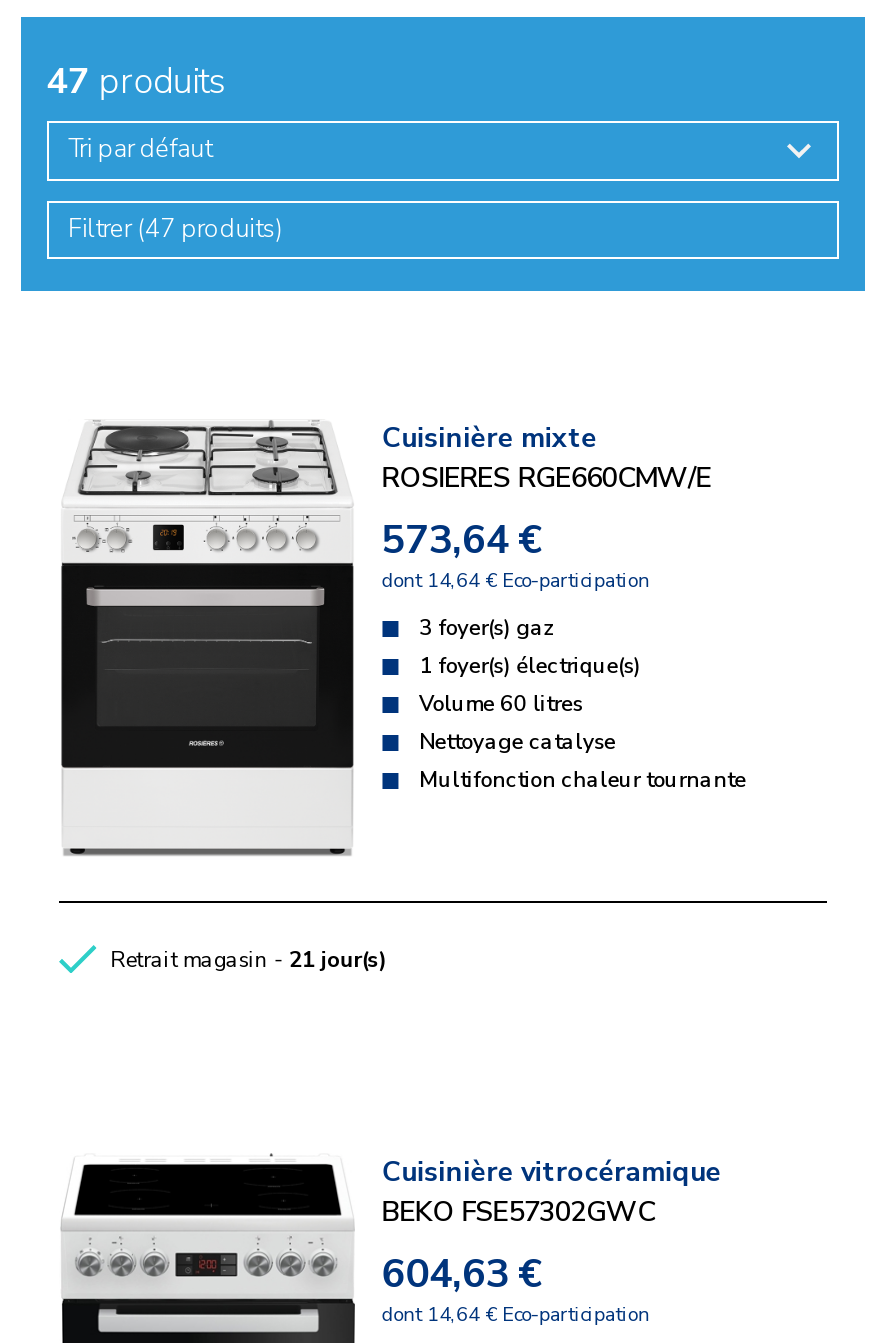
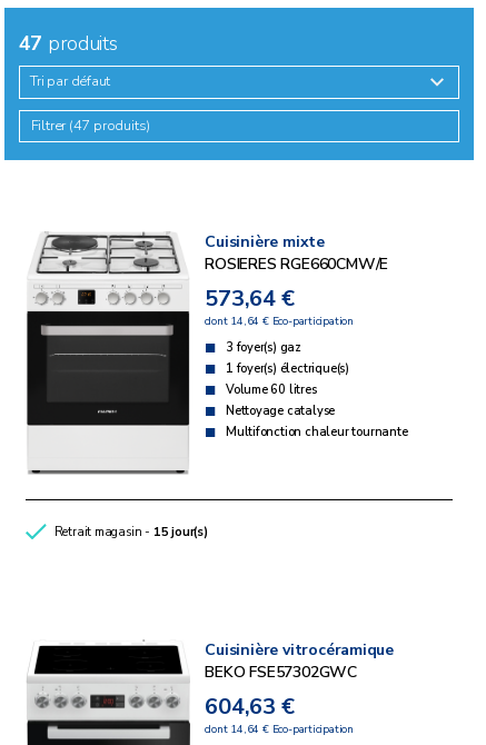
[110,945,386,975] Retrait magasin - 21 jour(s) -> [54,524,208,540] Retrait magasin - 15 jour(s)

